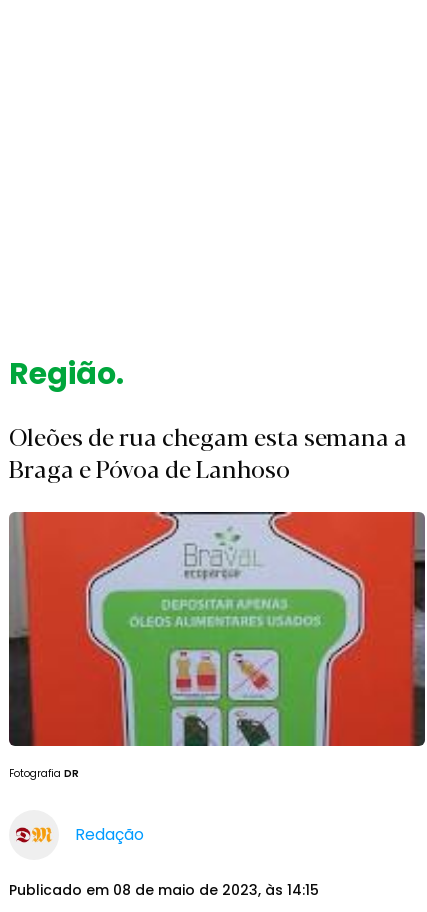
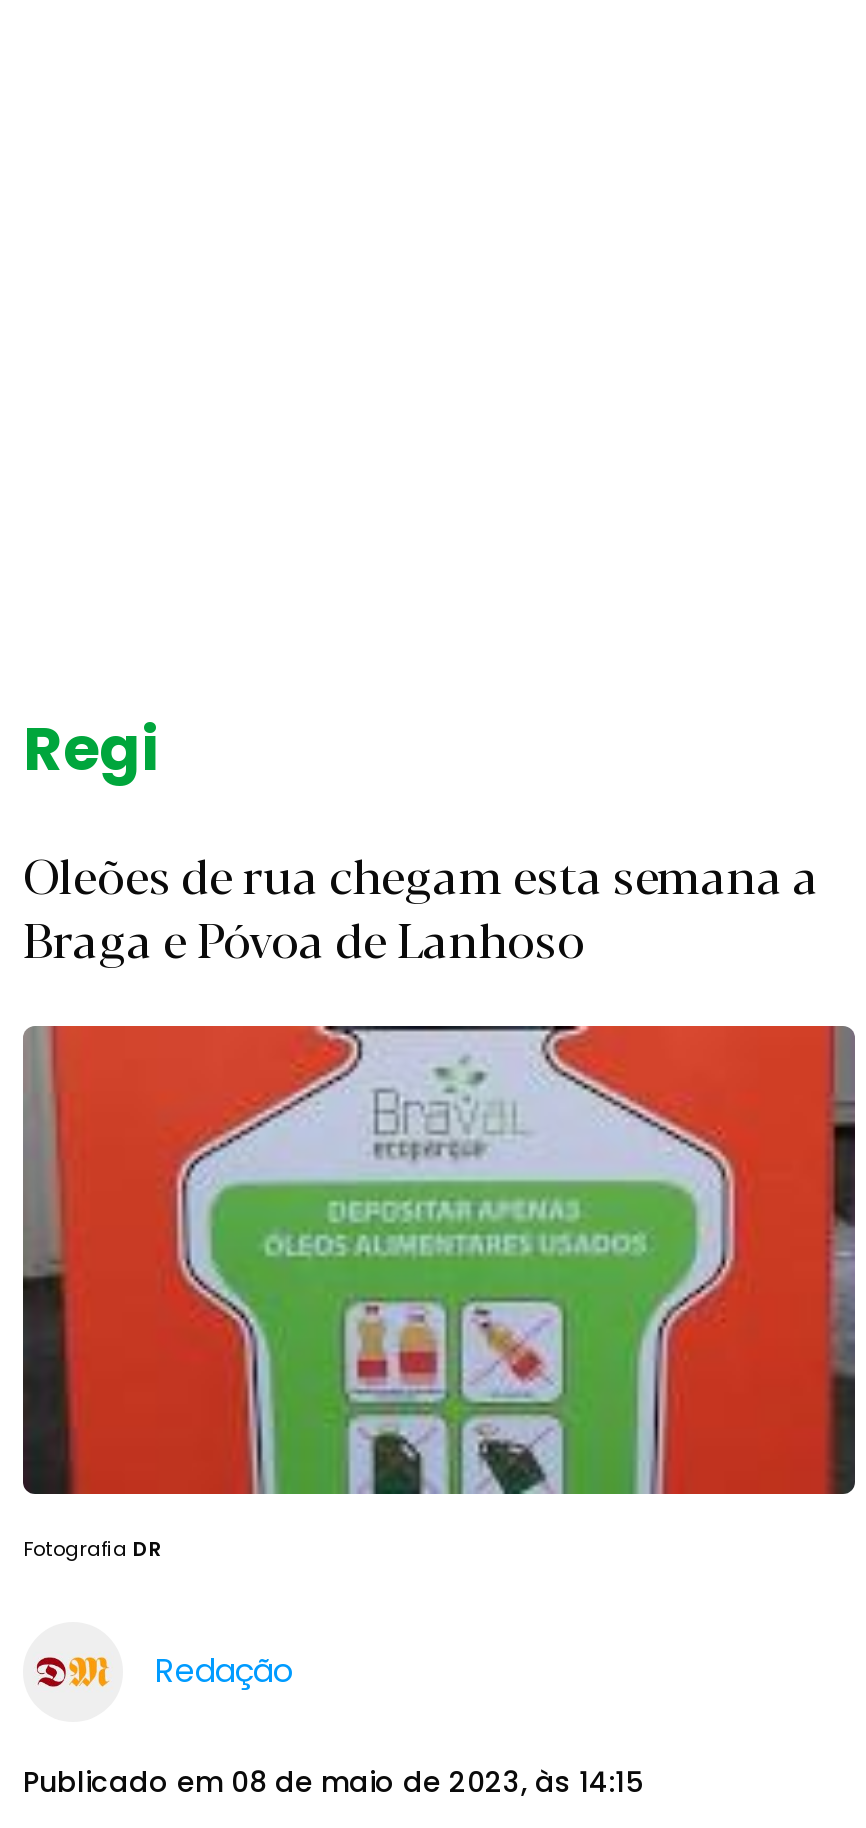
[9,353,124,395] Região. -> [23,708,79,792] R.

